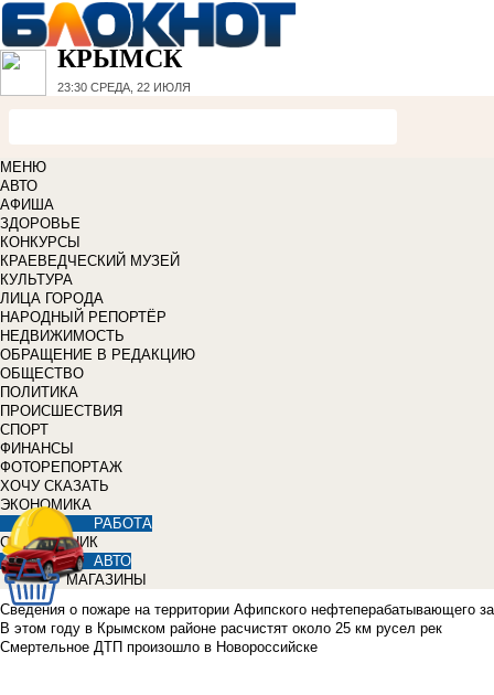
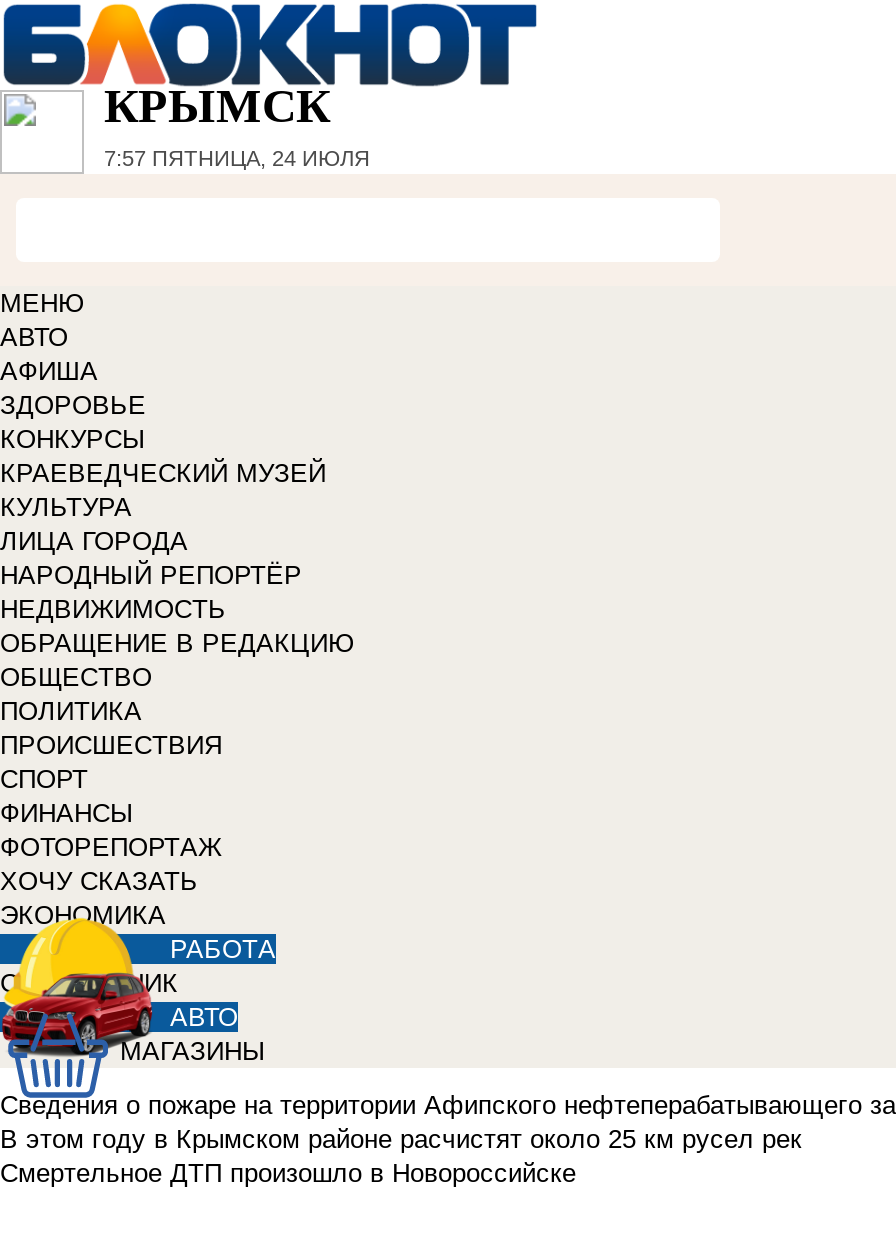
[57,81,191,94] 23:30 СРЕДА, 22 ИЮЛЯ -> [104,147,370,171] 7:57 ПЯТНИЦА, 24 ИЮЛЯ

